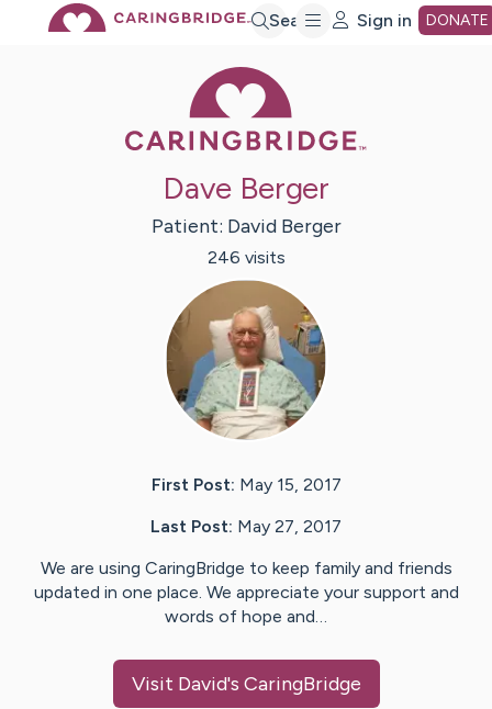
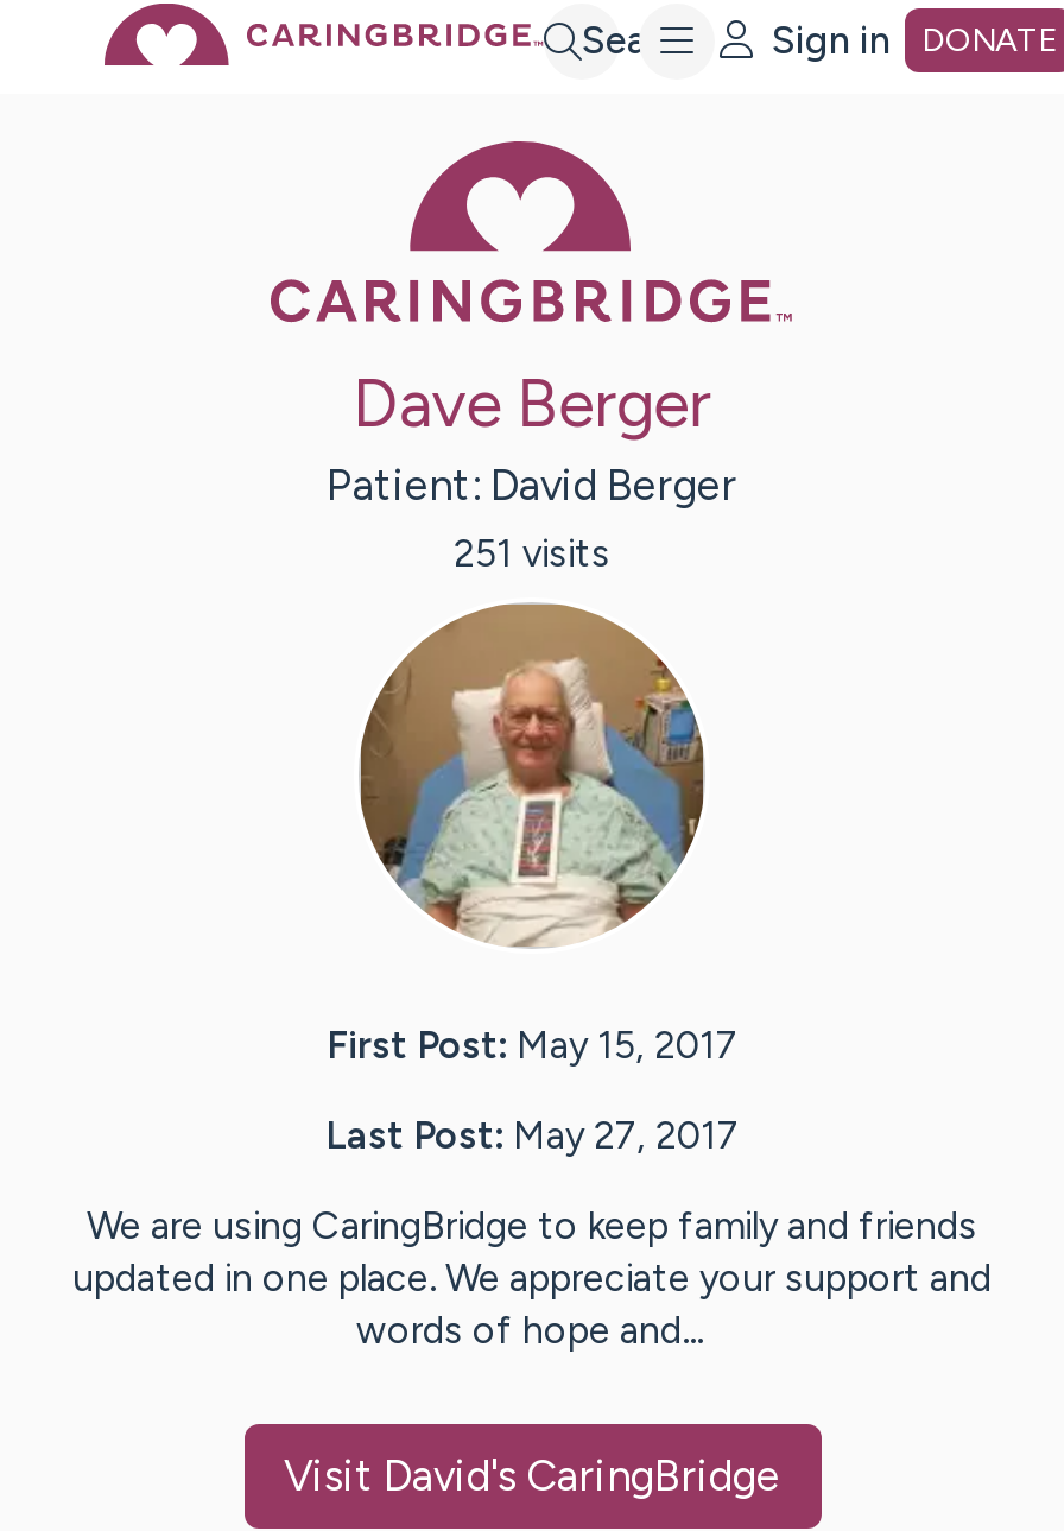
[207,247,285,268] 246 visits -> [454,532,610,577] 251 visits

